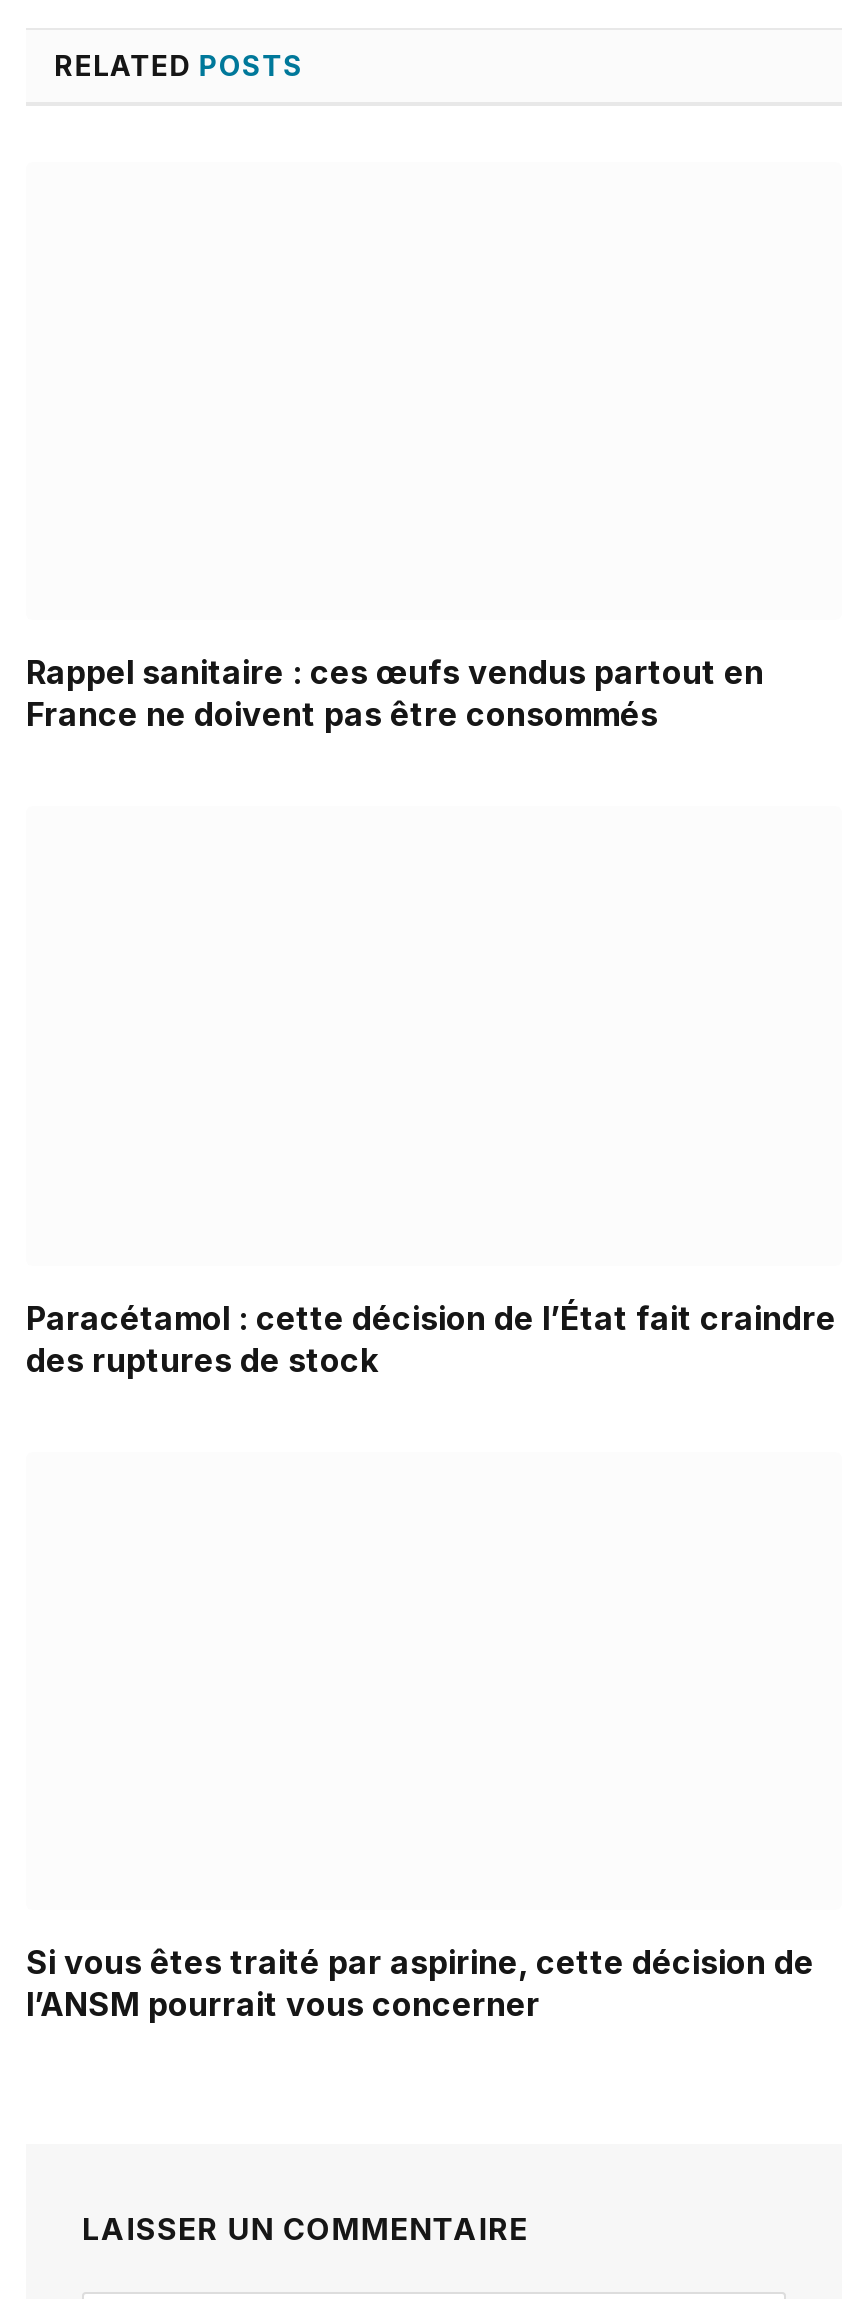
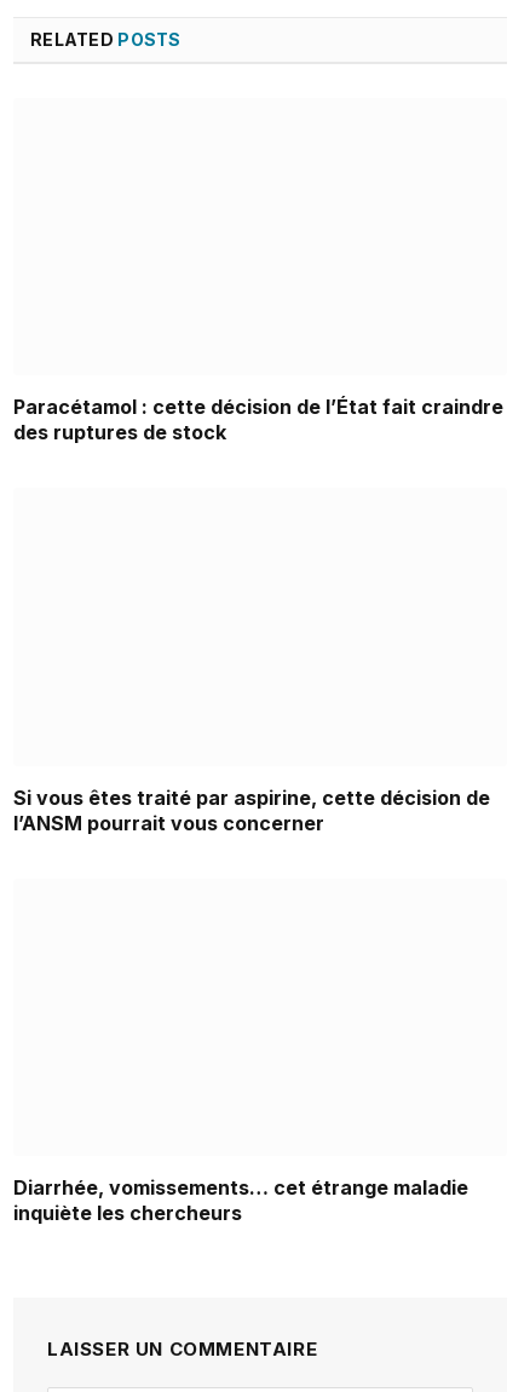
[26,652,764,734] Rappel sanitaire : ces œufs vendus partout en | France ne doivent pas être consommés -> none
moved [26,1297,836,2024] -> [13,395,503,835]: Paracétamol : cette décision de l’État fait craindre | des ruptures de stock | Si vous êtes traité par aspirine, cette décision de | l’ANSM pourrait vous concerner
none -> [13,1176,468,1225] Diarrhée, vomissements… cet étrange maladie | inquiète les chercheurs

